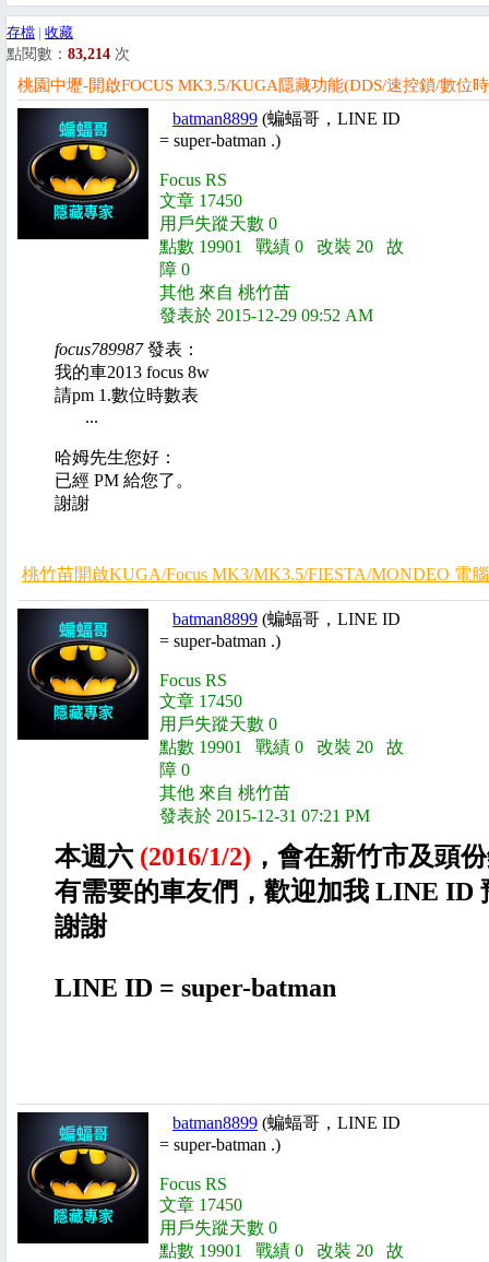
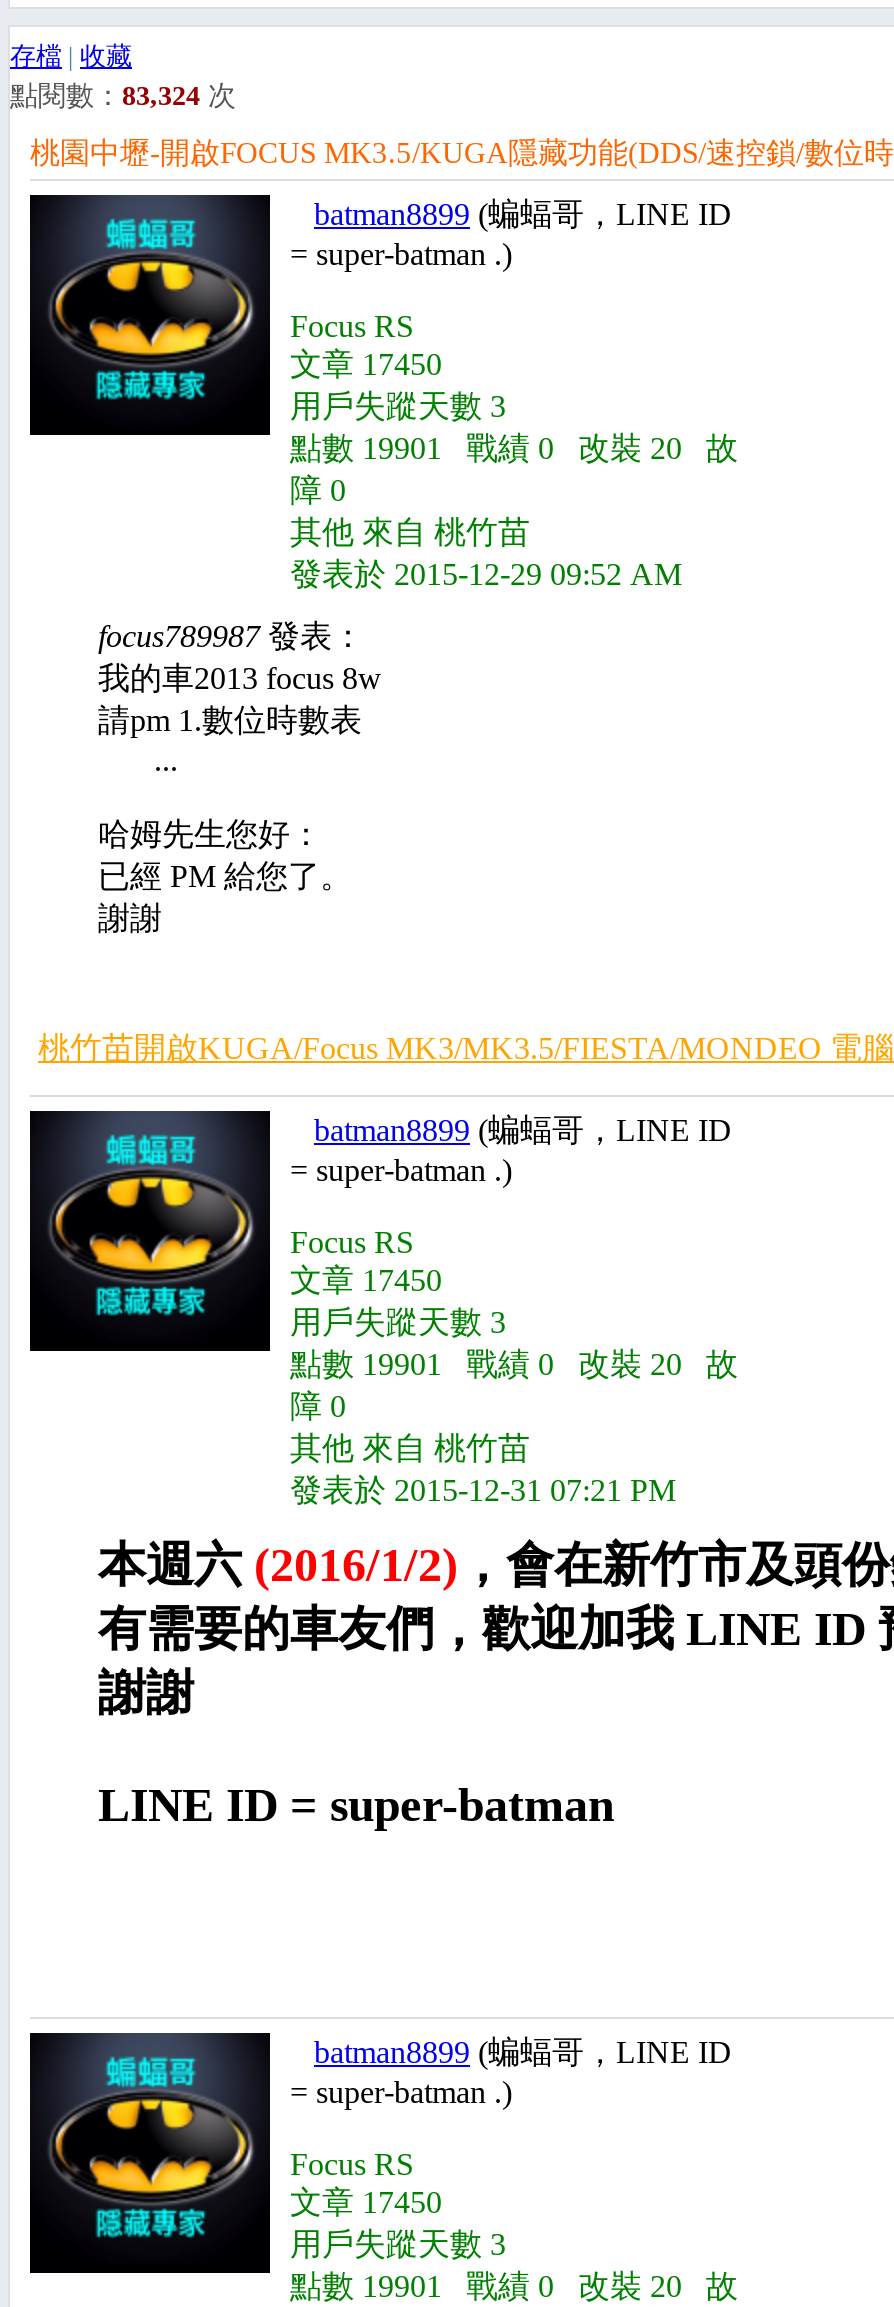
[7,46,130,62] 點閱數：83,214次 -> [10,81,236,111] 點閱數：83,324次
[159,214,277,233] 用戶失蹤天數 0 -> [290,389,506,423] 用戶失蹤天數 3
[159,715,277,733] 用戶失蹤天數 0 -> [290,1305,506,1339] 用戶失蹤天數 3
[159,1218,277,1237] 用戶失蹤天數 0 -> [290,2227,506,2261] 用戶失蹤天數 3

